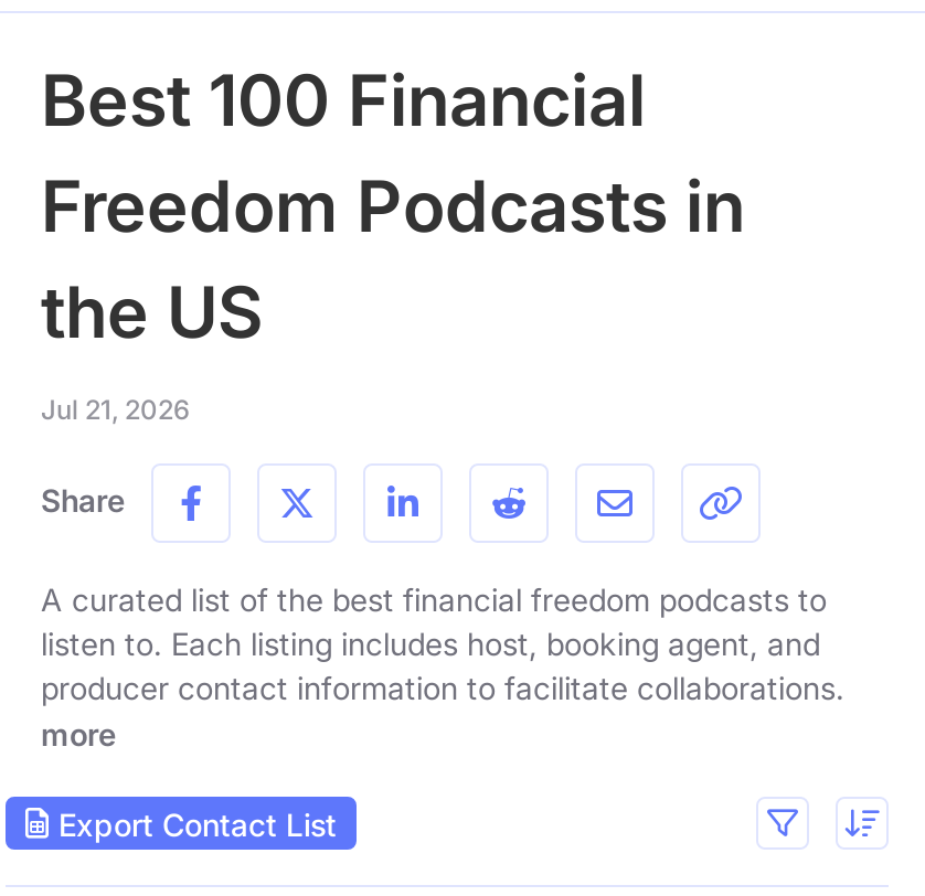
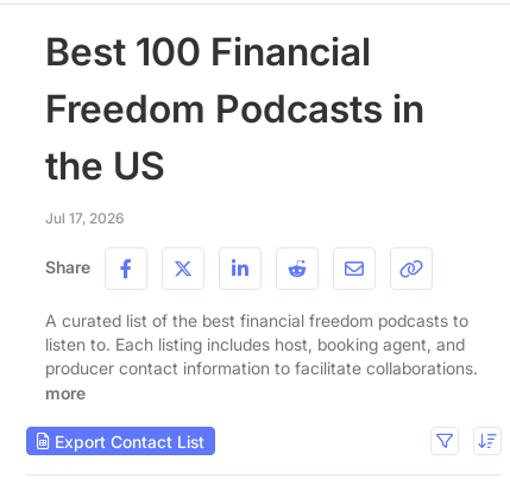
[41,393,189,426] Jul 21, 2026 -> [45,209,124,227] Jul 17, 2026

